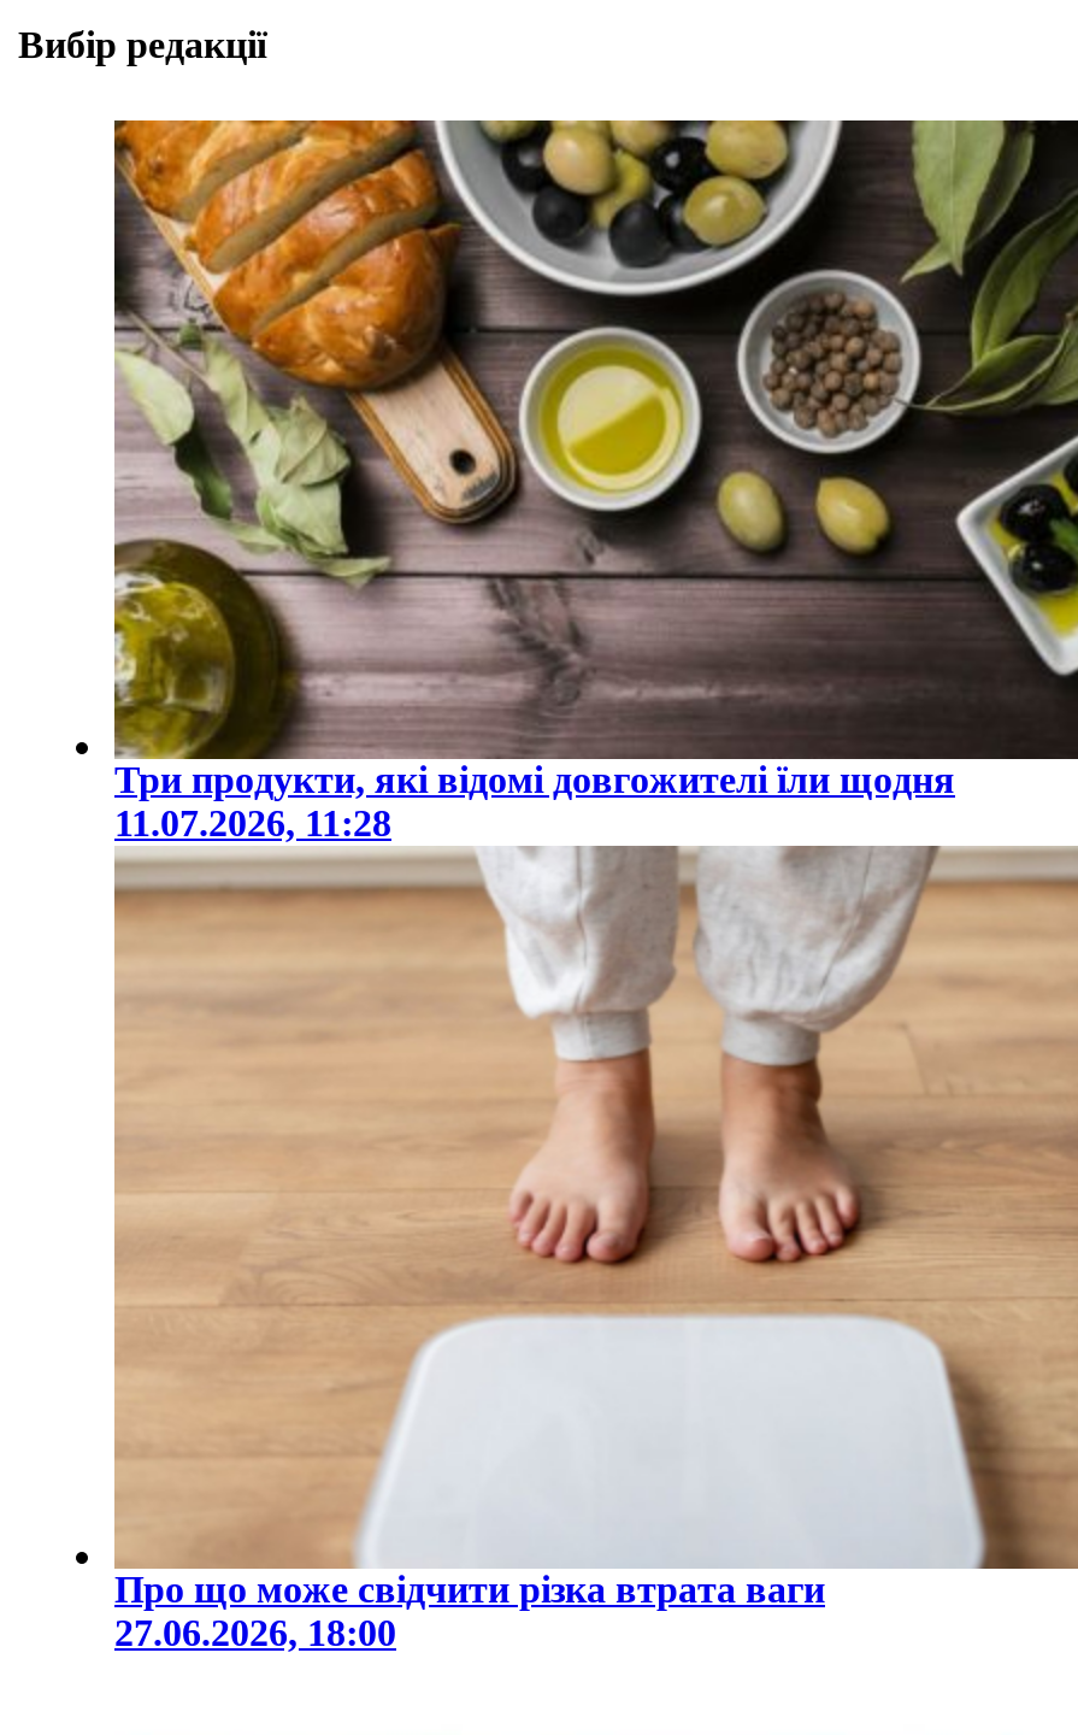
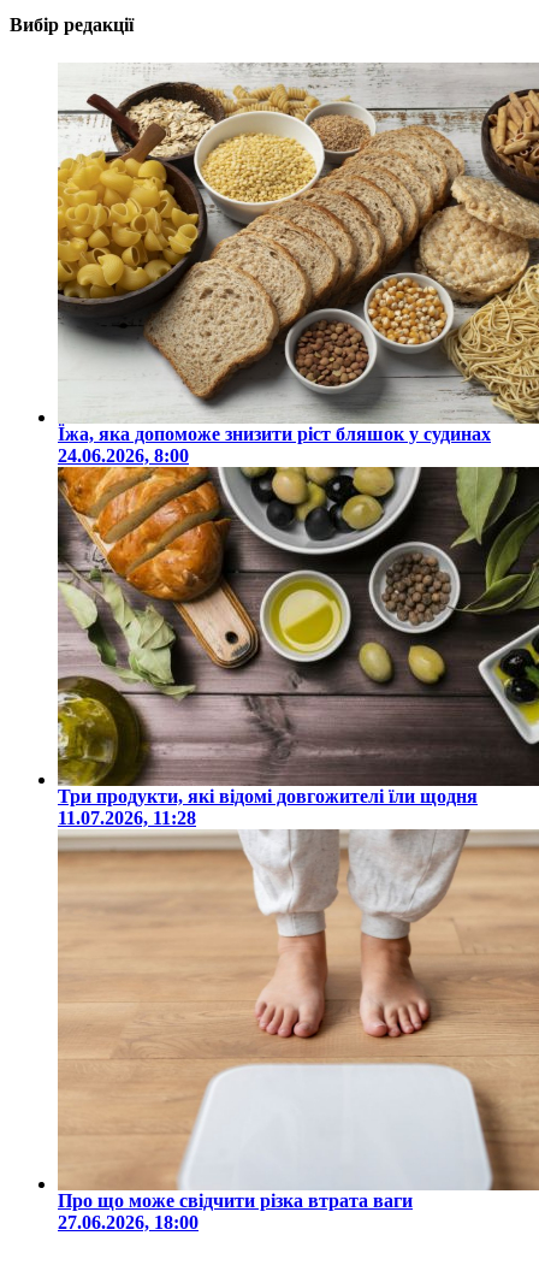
none -> [57,63,535,465] [image] | Їжа, яка допоможе знизити ріст бляшок у судинах | 24.06.2026, 8:00

